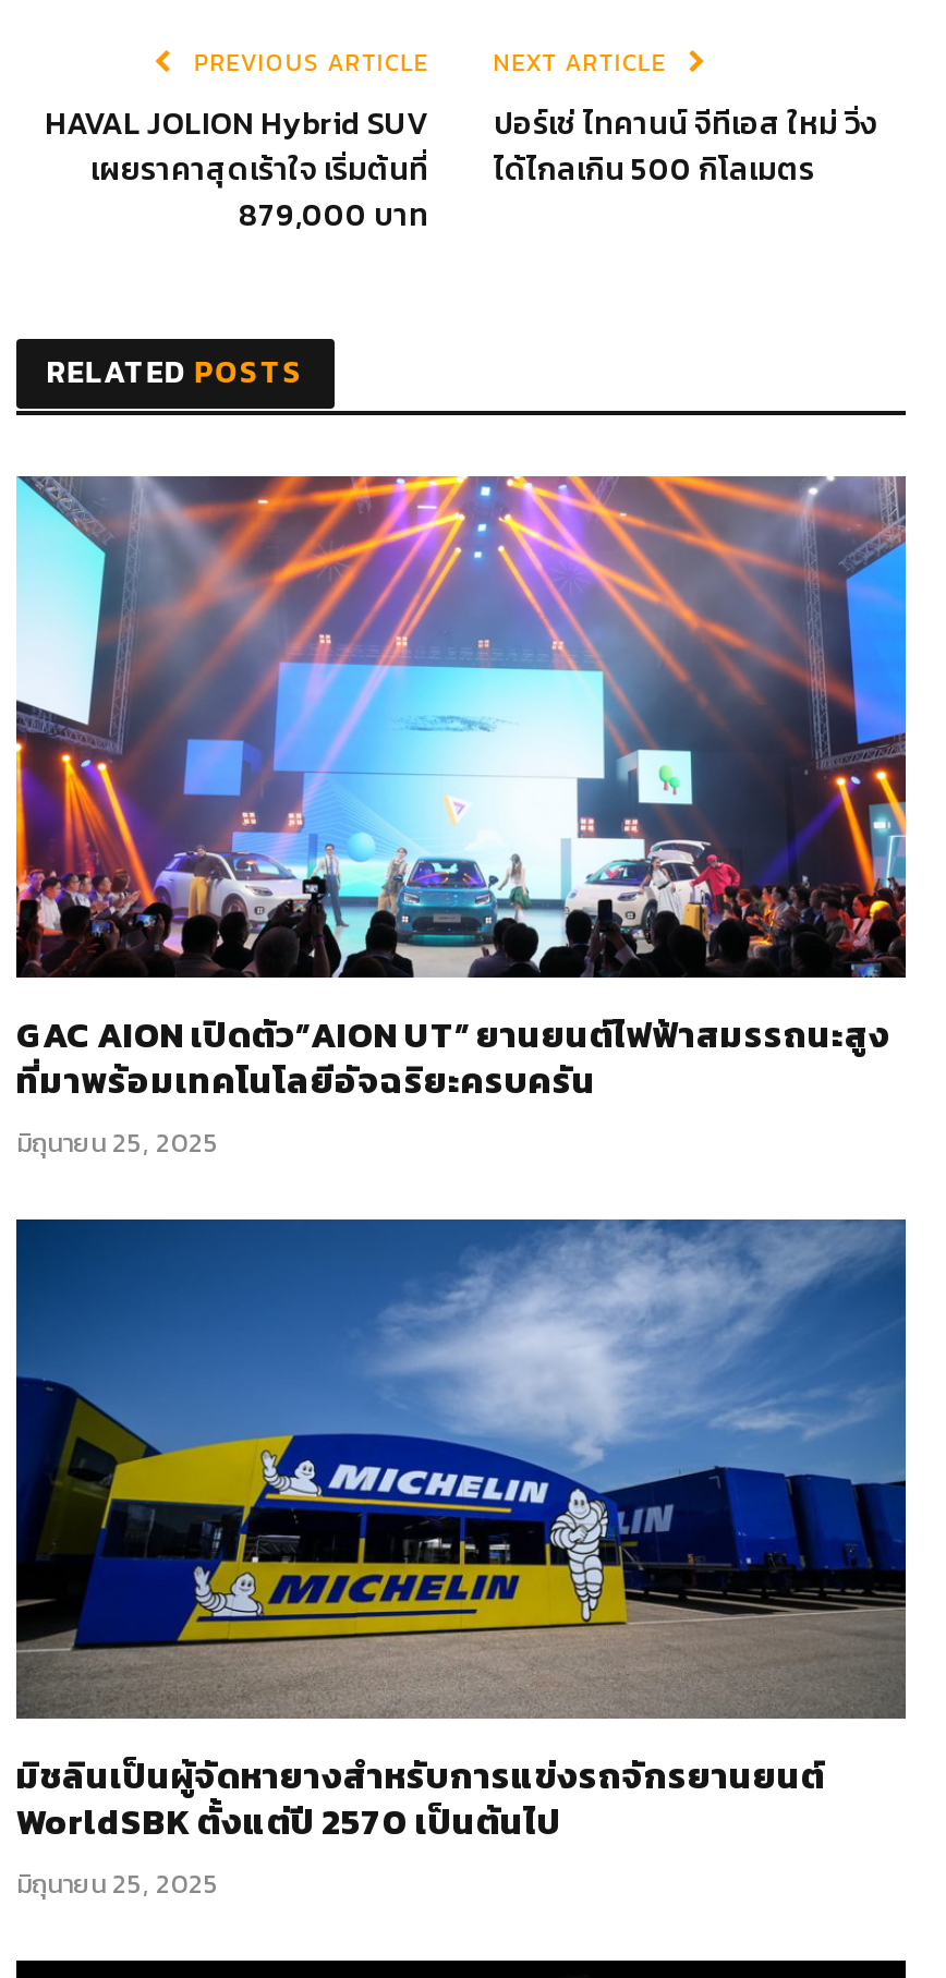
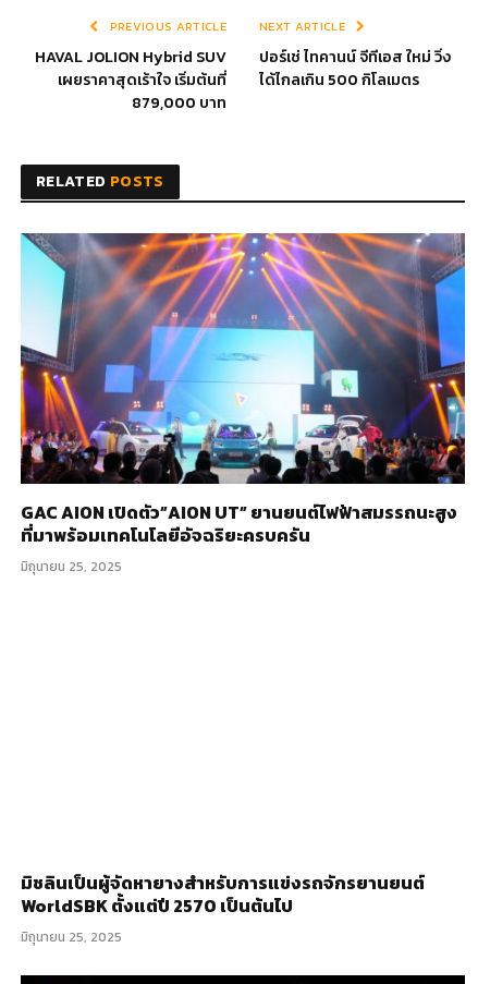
[14,1217,908,1721] [image] -> none

